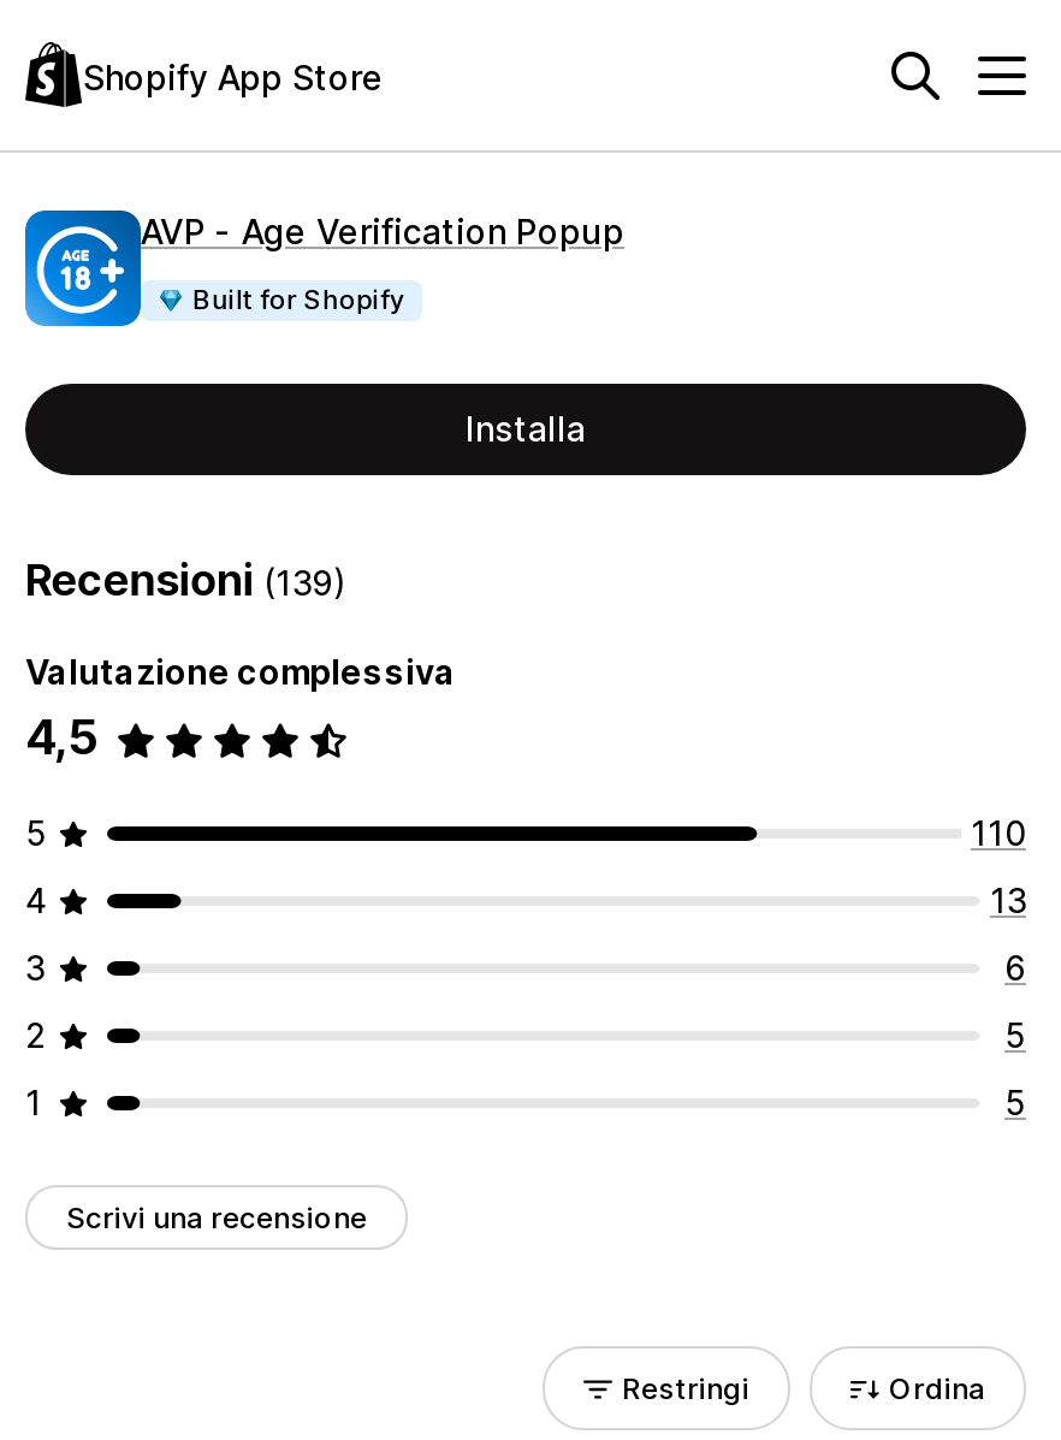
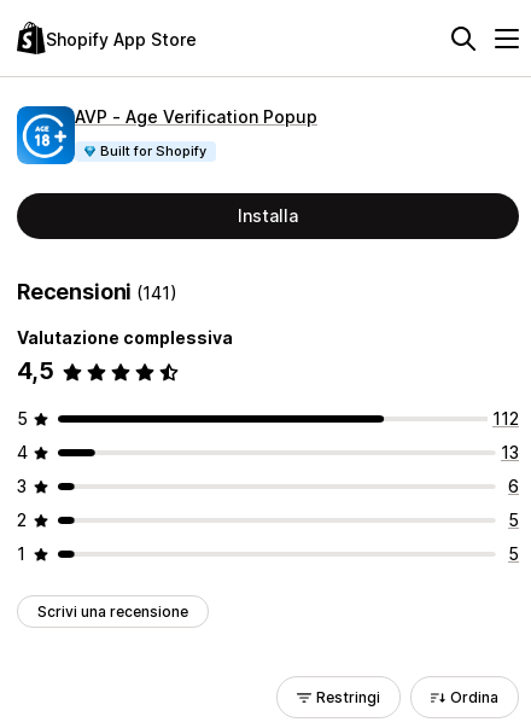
[25,555,348,605] Recensioni (139) -> [17,279,177,304] Recensioni (141)
[971,812,1026,853] 110 -> [492,408,519,429] 112

